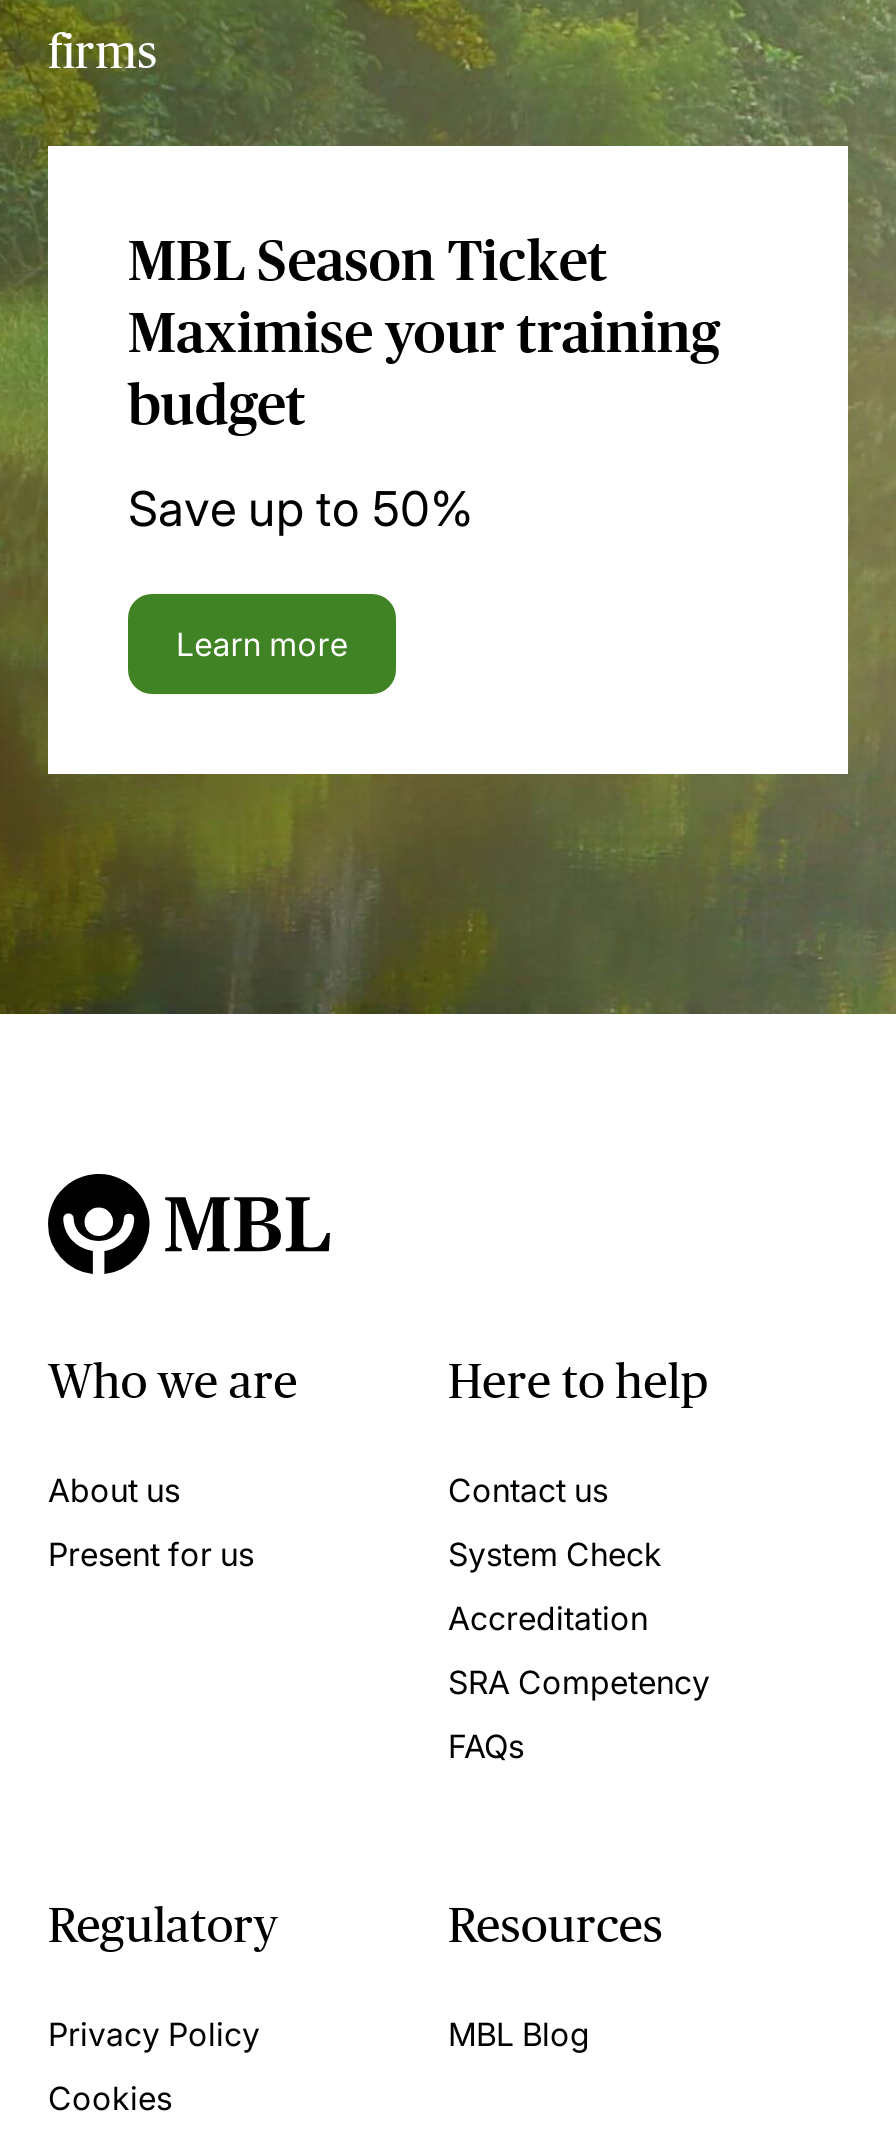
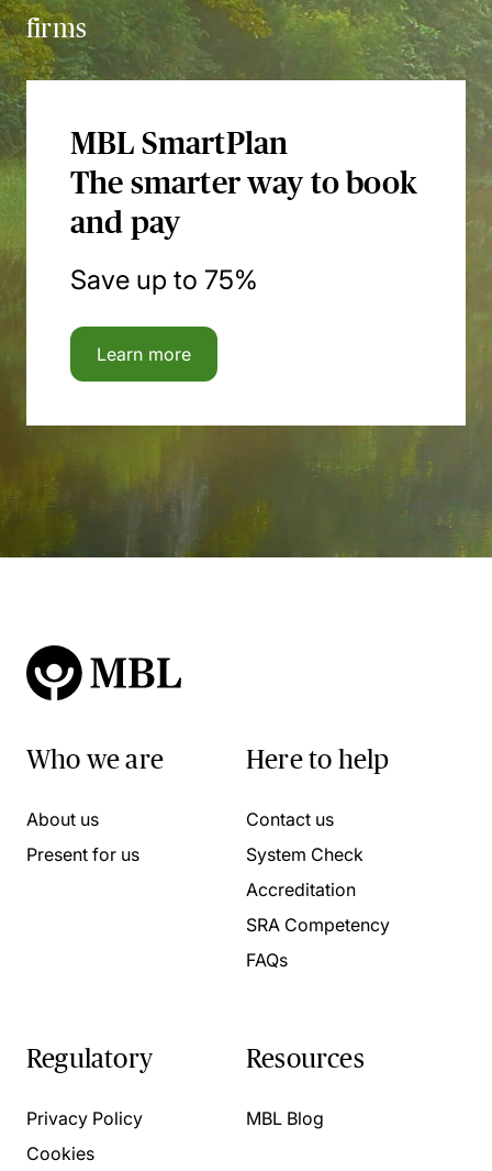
[128,230,720,436] MBL Season Ticket | Maximise your training | budget -> [70,126,417,240] MBL SmartPlan | The smarter way to book | and pay
[128,480,474,538] Save up to 50% -> [70,264,258,296] Save up to 75%

